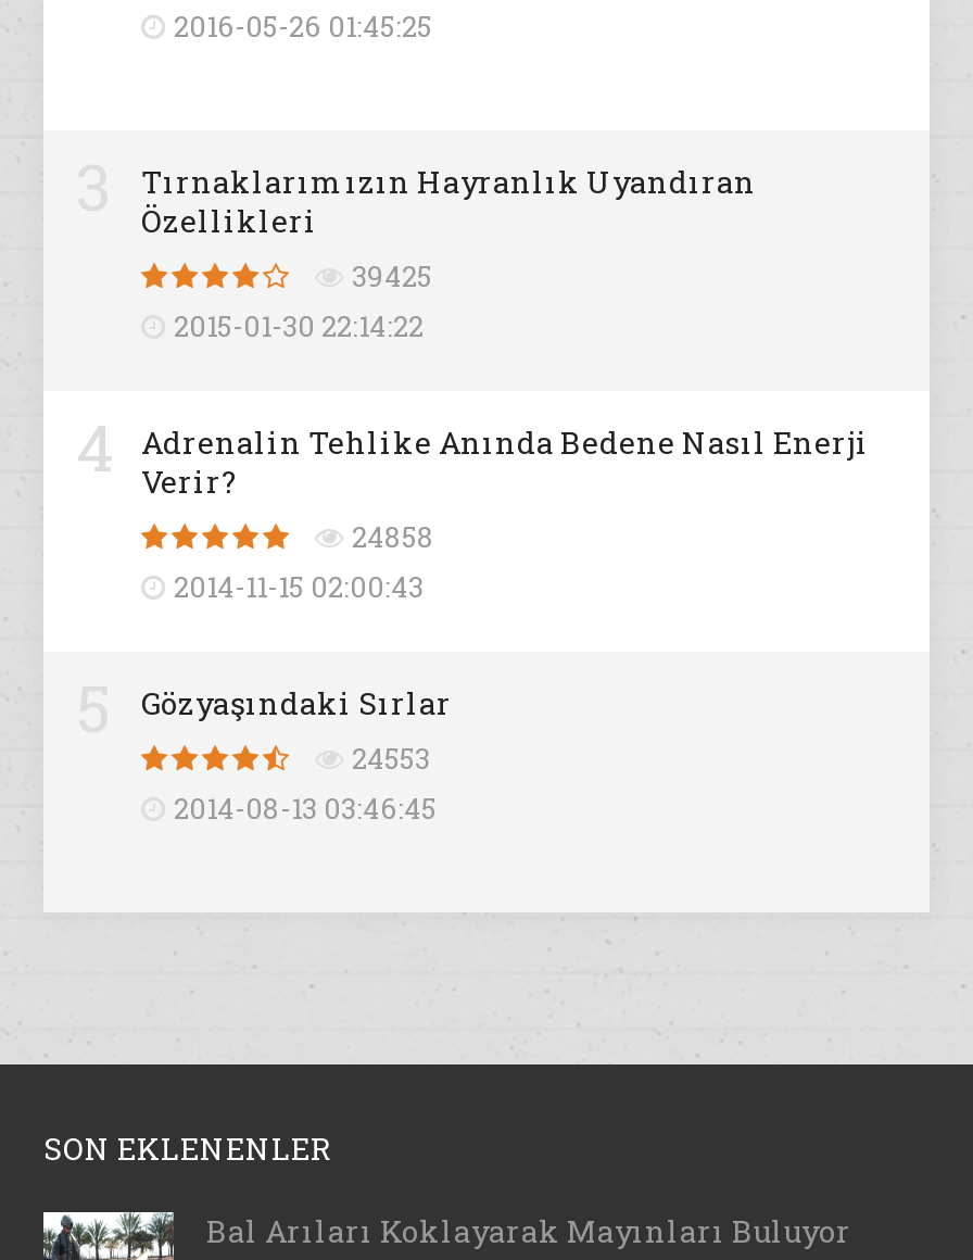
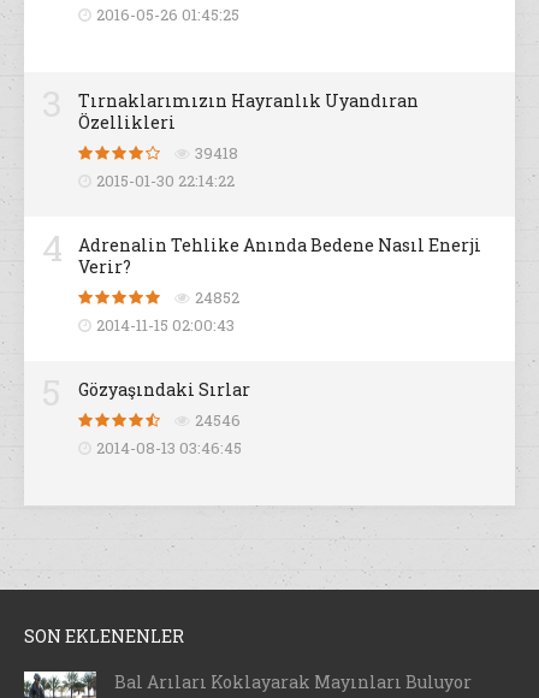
[352,257,432,296] 39425 -> [195,142,238,164] 39418
[352,517,434,557] 24858 -> [195,287,239,308] 24852
[352,739,430,778] 24553 -> [195,409,241,431] 24546

